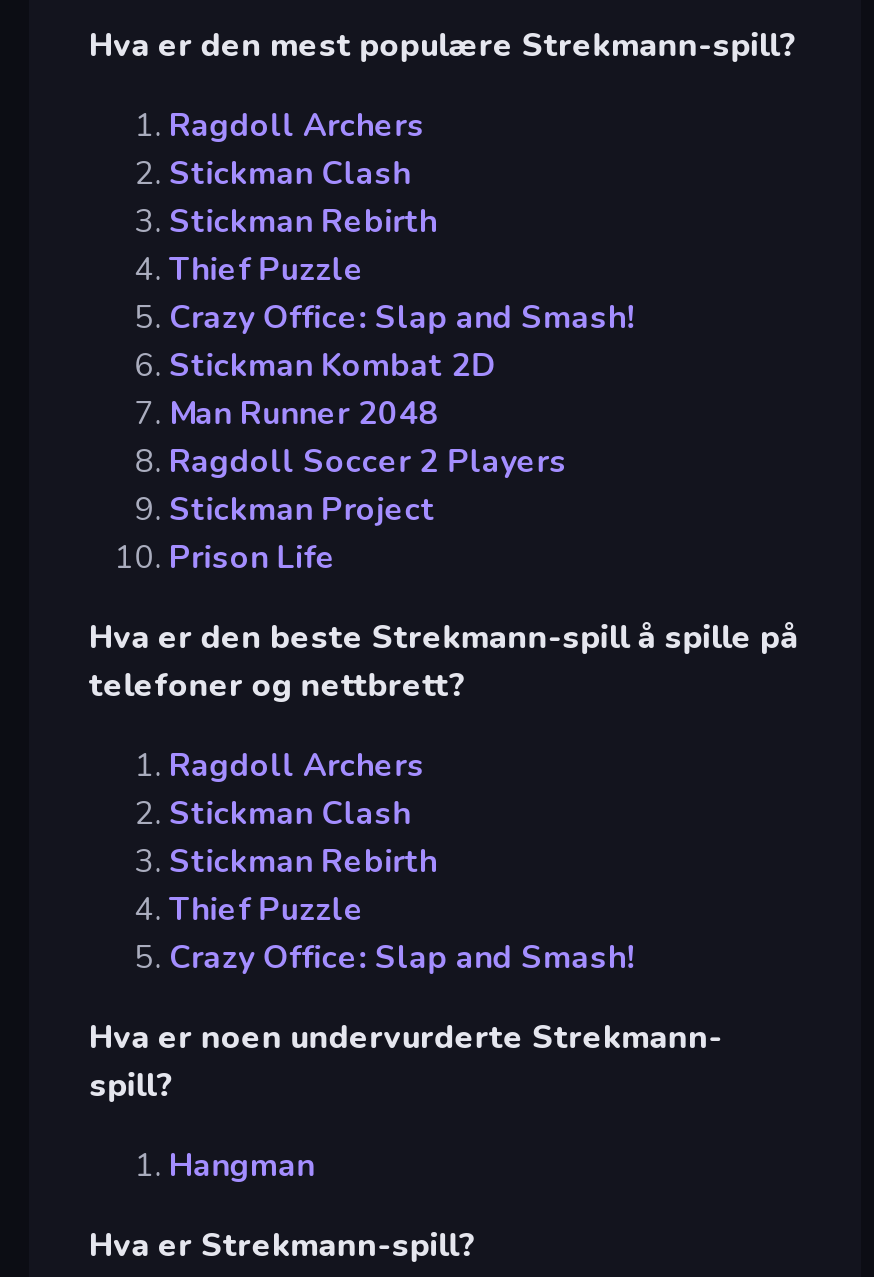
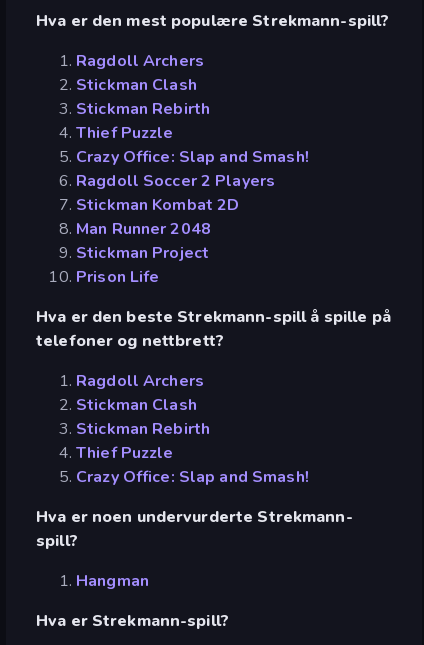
moved [169,344,496,436] -> [76,194,239,240]: Stickman Kombat 2D | Man Runner 2048
moved [169,440,567,484] -> [76,170,275,192]: Ragdoll Soccer 2 Players

